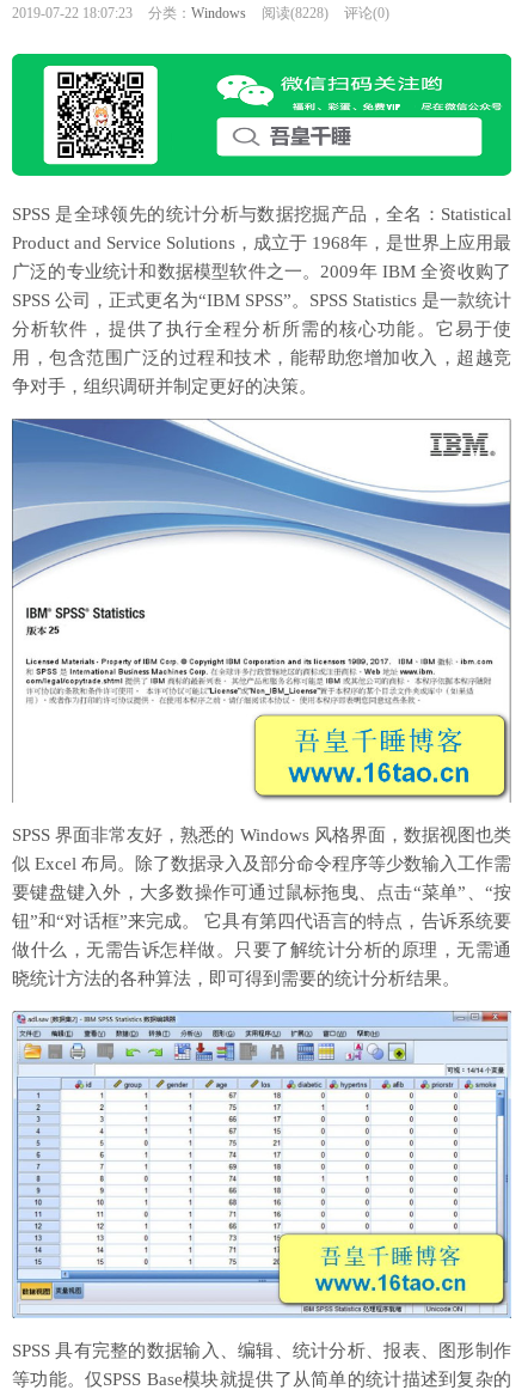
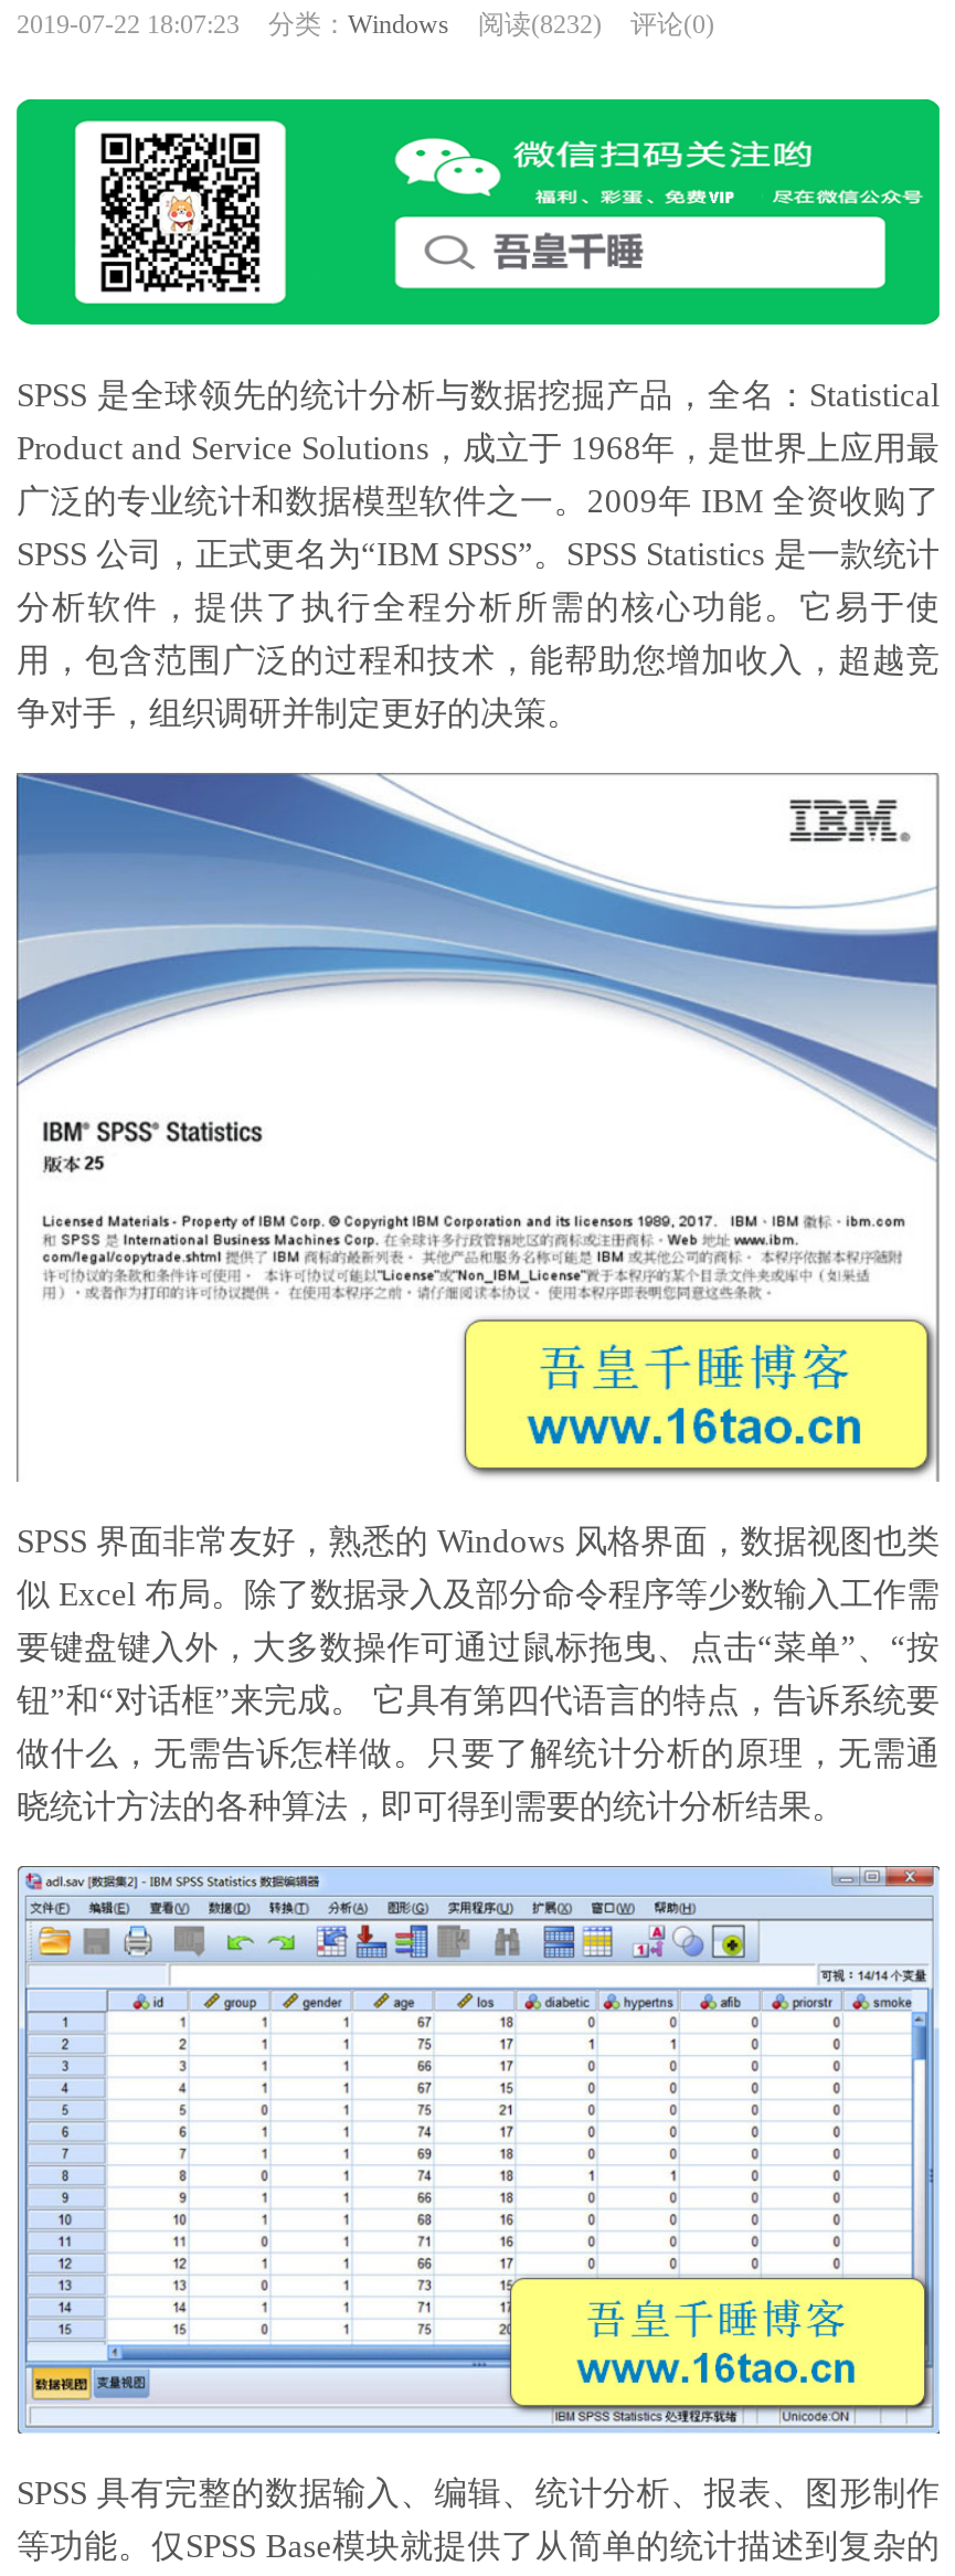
[12,5,389,22] 2019-07-22 18:07:23 分类：Windows 阅读(8228) 评论(0) -> [17,9,714,40] 2019-07-22 18:07:23 分类：Windows 阅读(8232) 评论(0)

